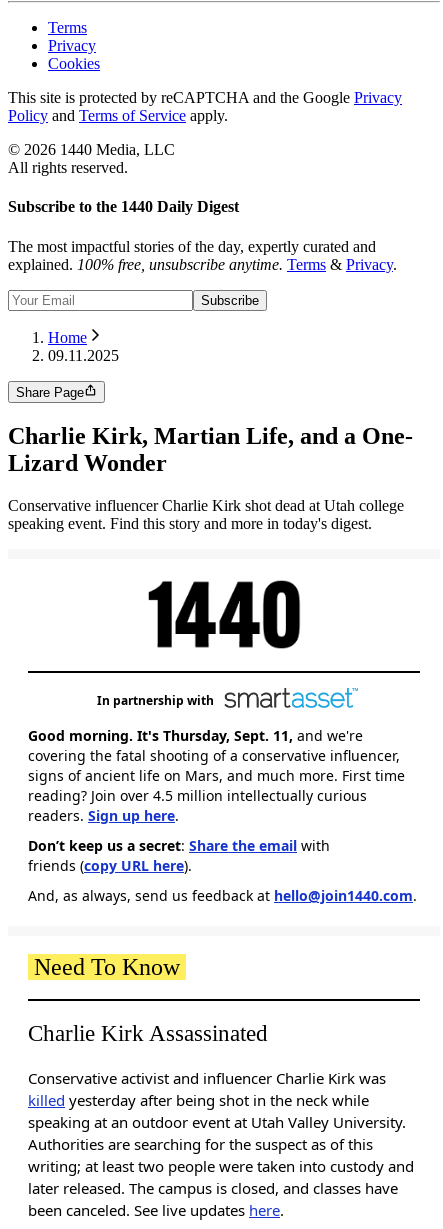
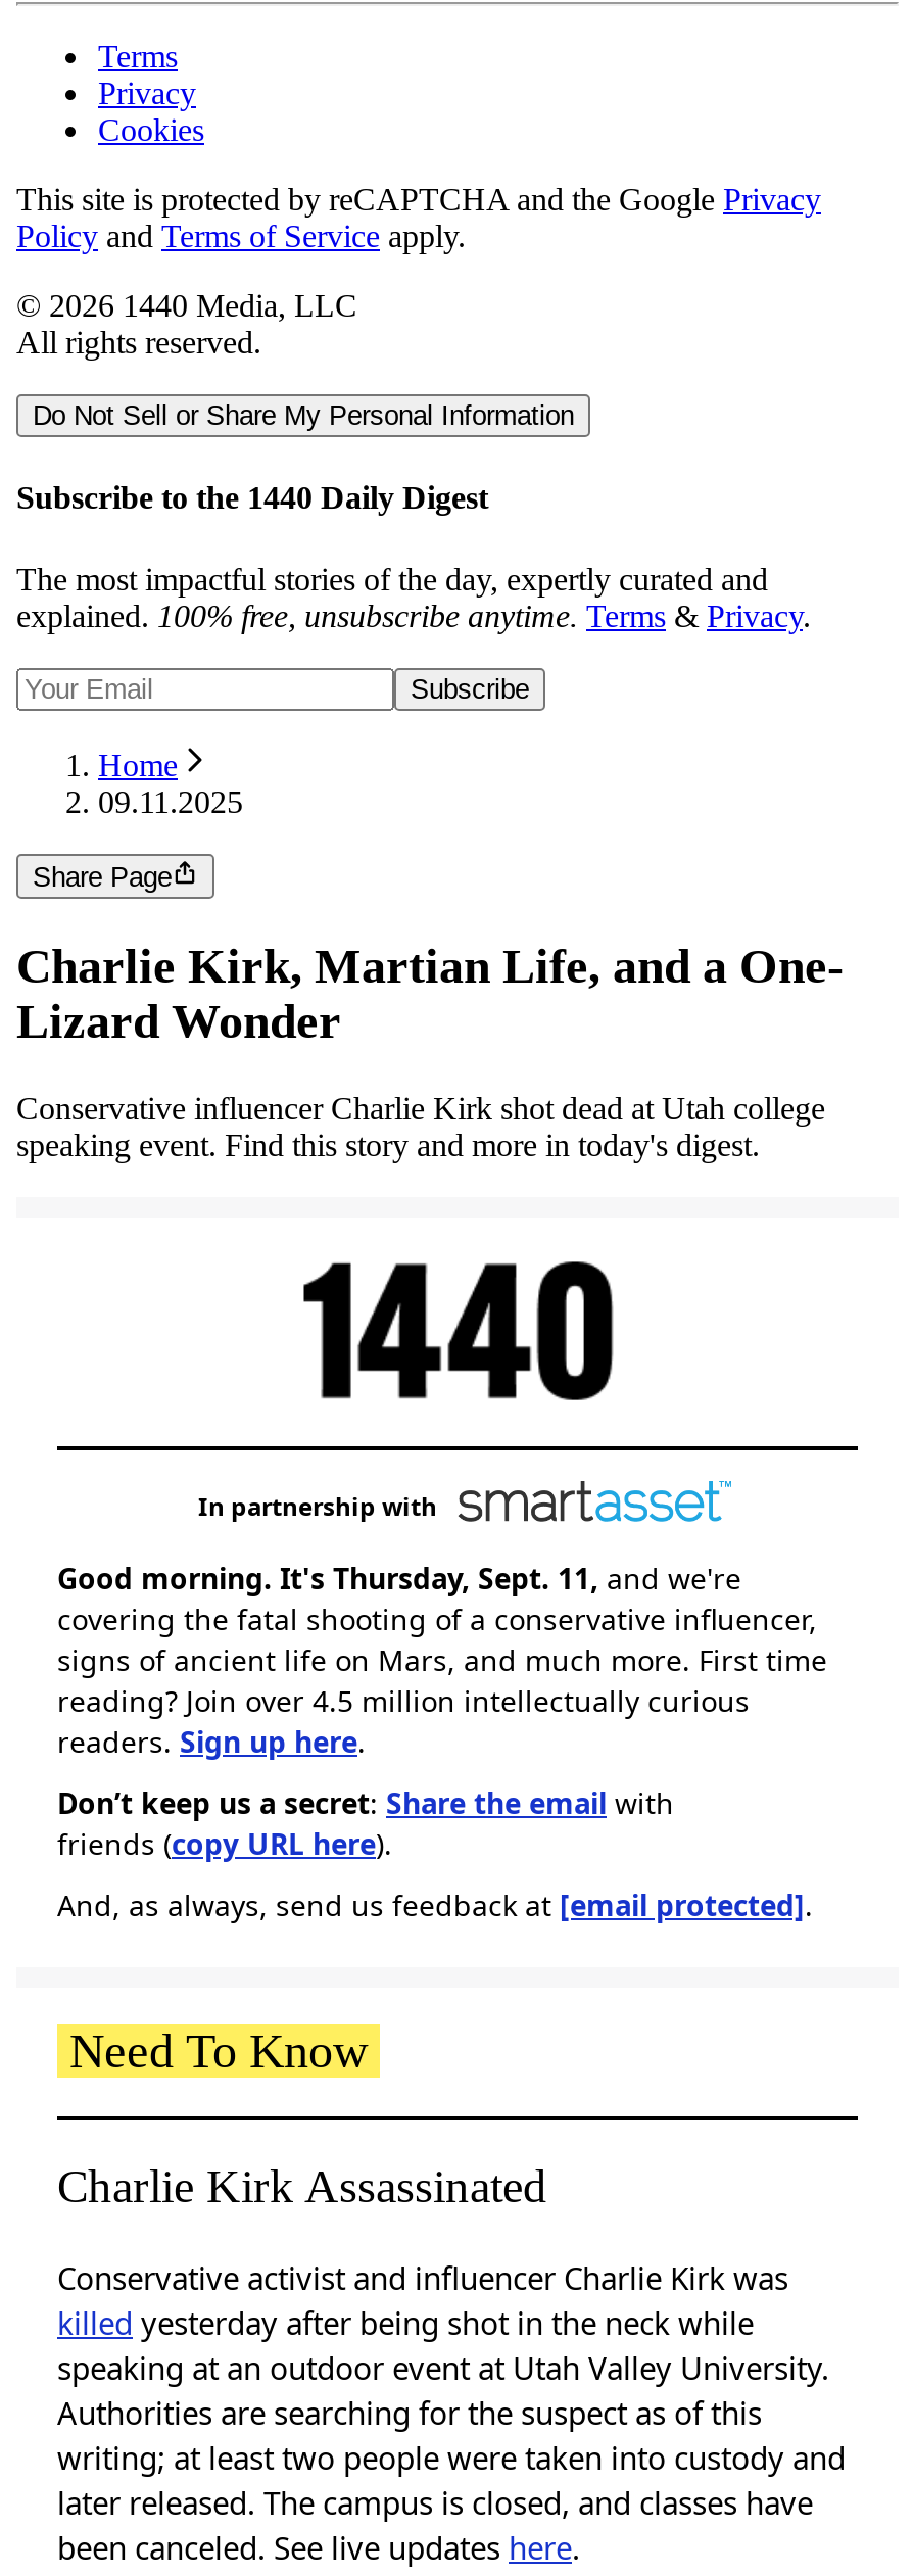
none -> [33,401,574,431] Do Not Sell or Share My Personal Information
[28,886,417,905] And, as always, send us feedback at hello@join1440.com. -> [57,1885,813,1924] And, as always, send us feedback at [email protected].

